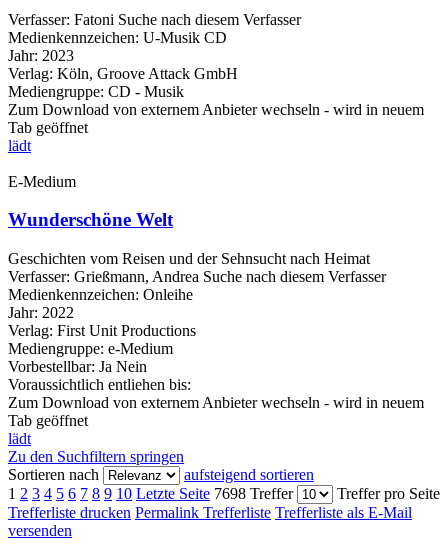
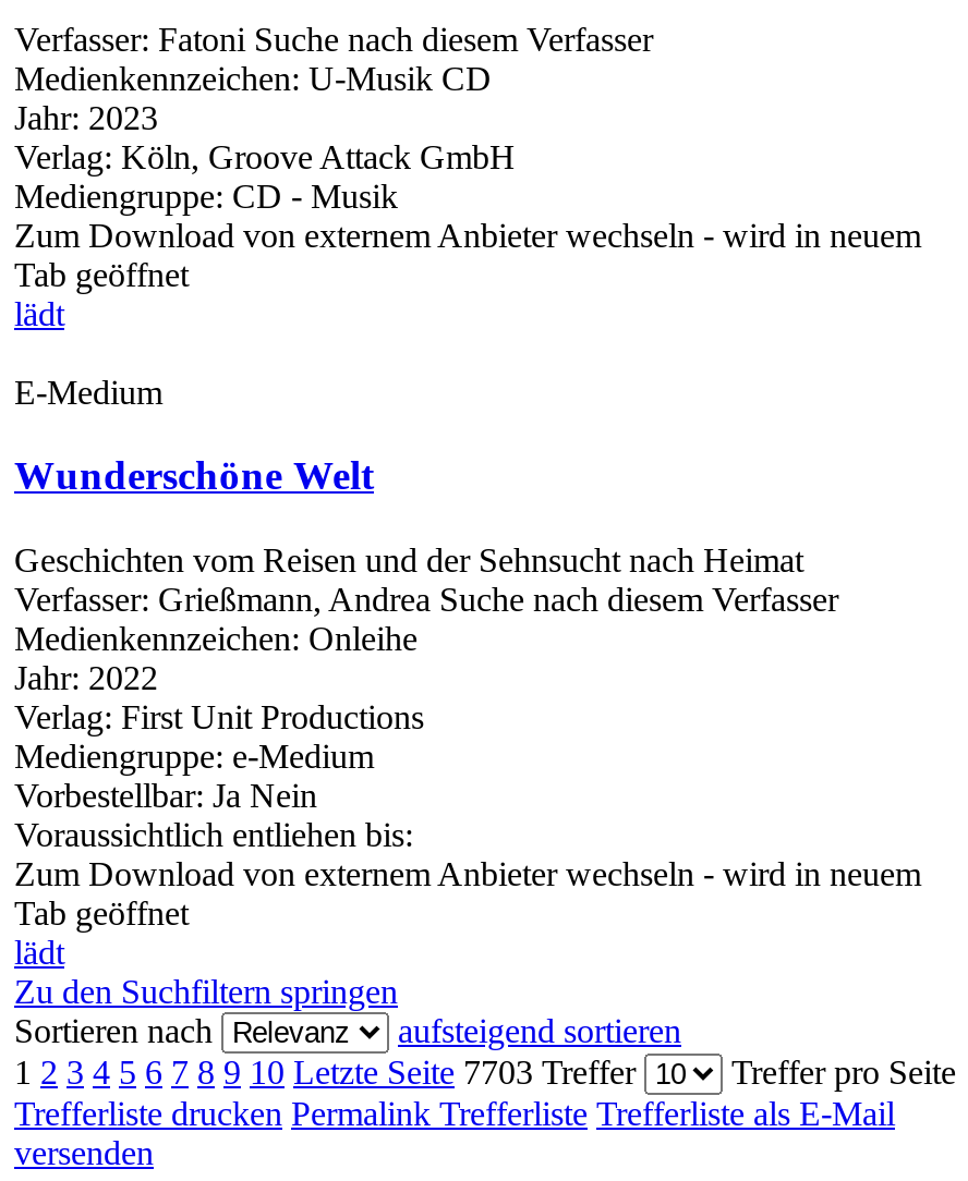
[8,485,293,502] 1 2 3 4 5 6 7 8 9 10 Letzte Seite 7698 Treffer -> [14,1054,636,1091] 1 2 3 4 5 6 7 8 9 10 Letzte Seite 7703 Treffer

